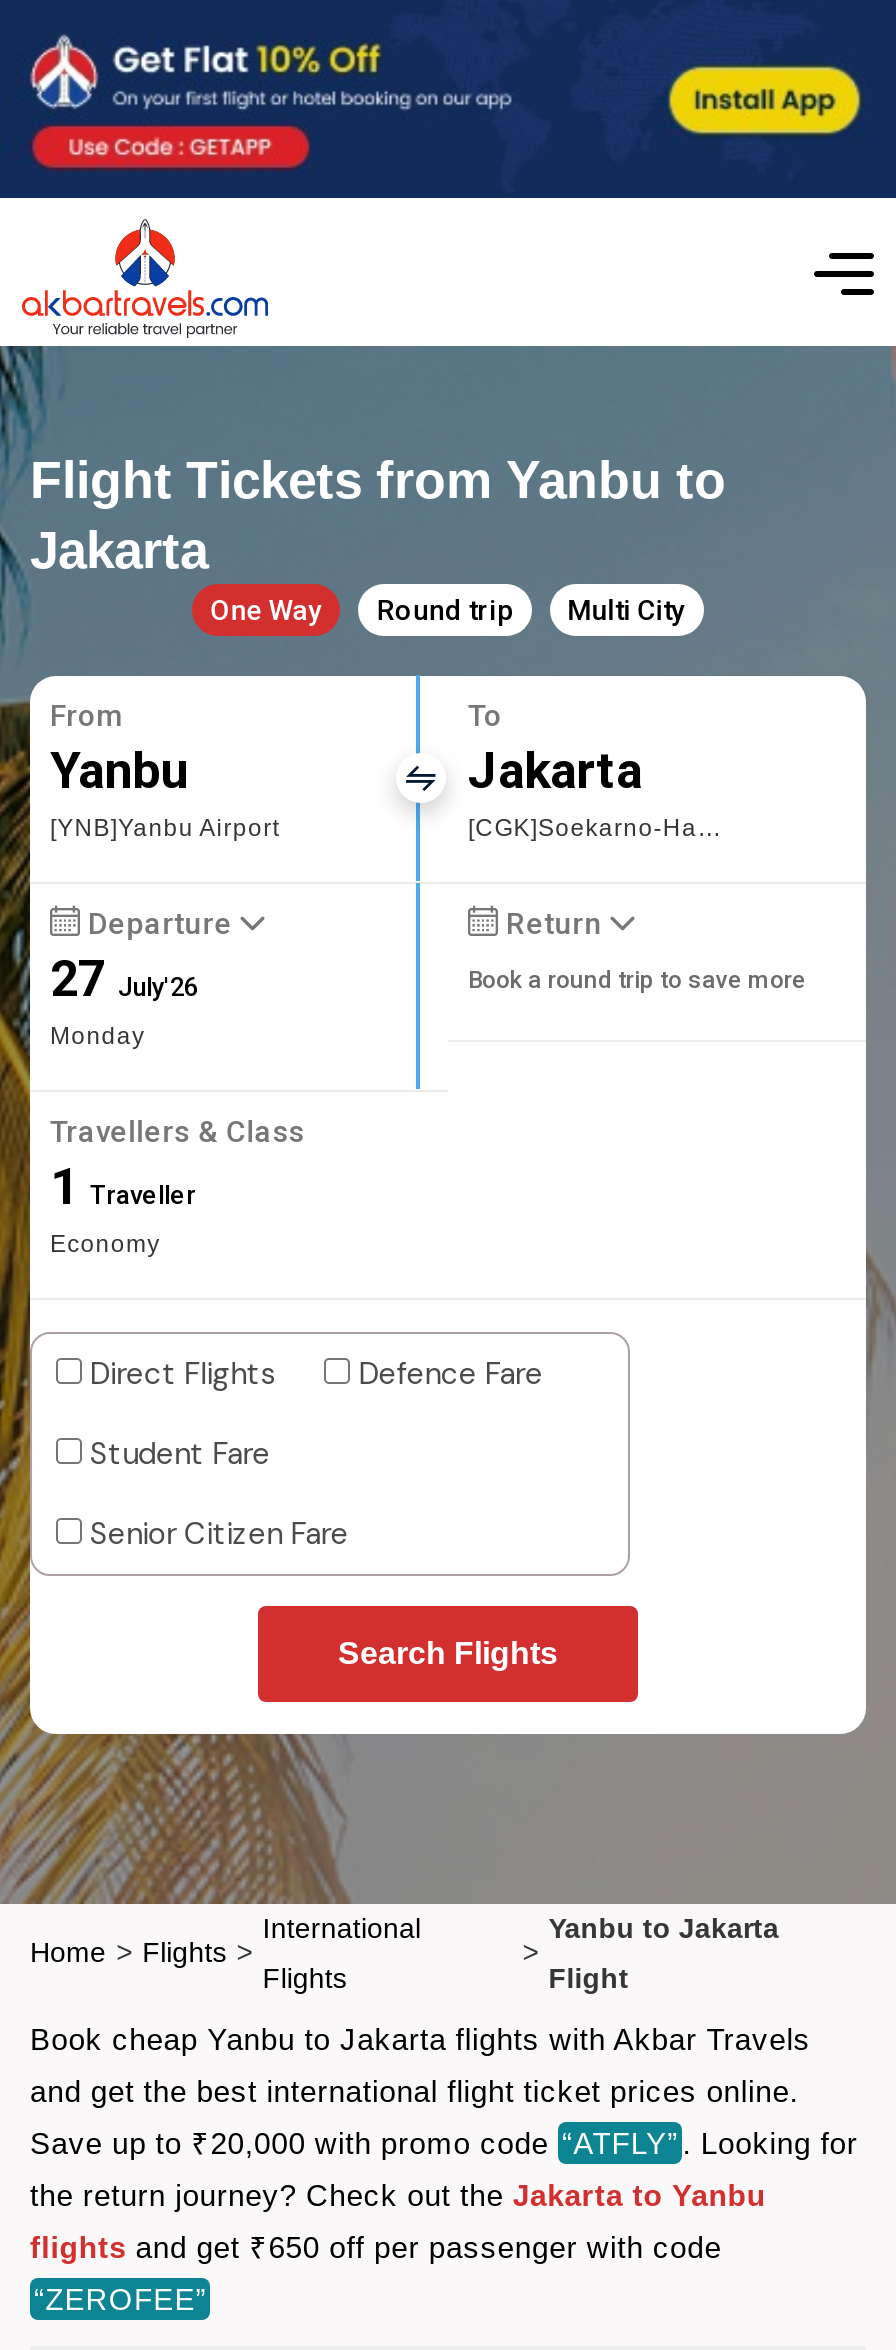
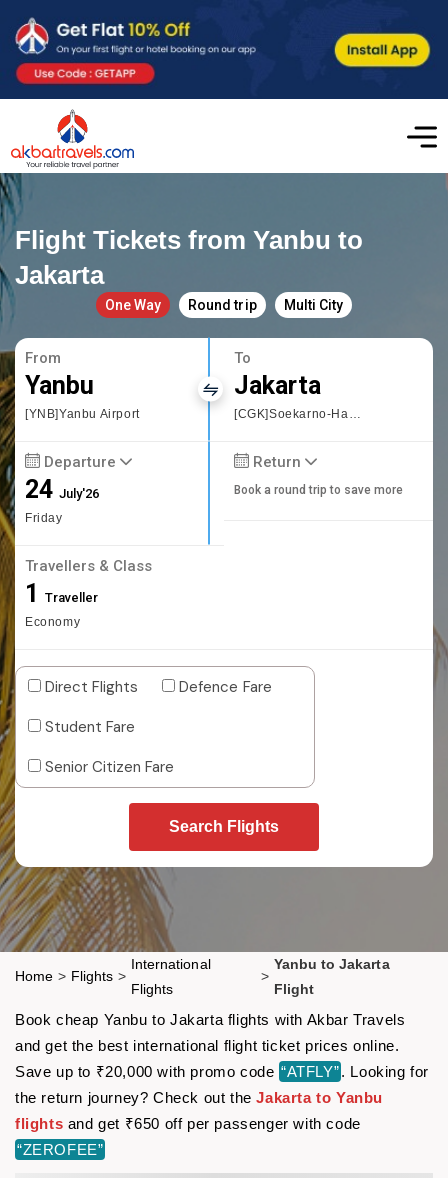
[50,950,198,1050] 27 July'26 | Monday -> [25,475,99,525] 24 July'26 | Friday

